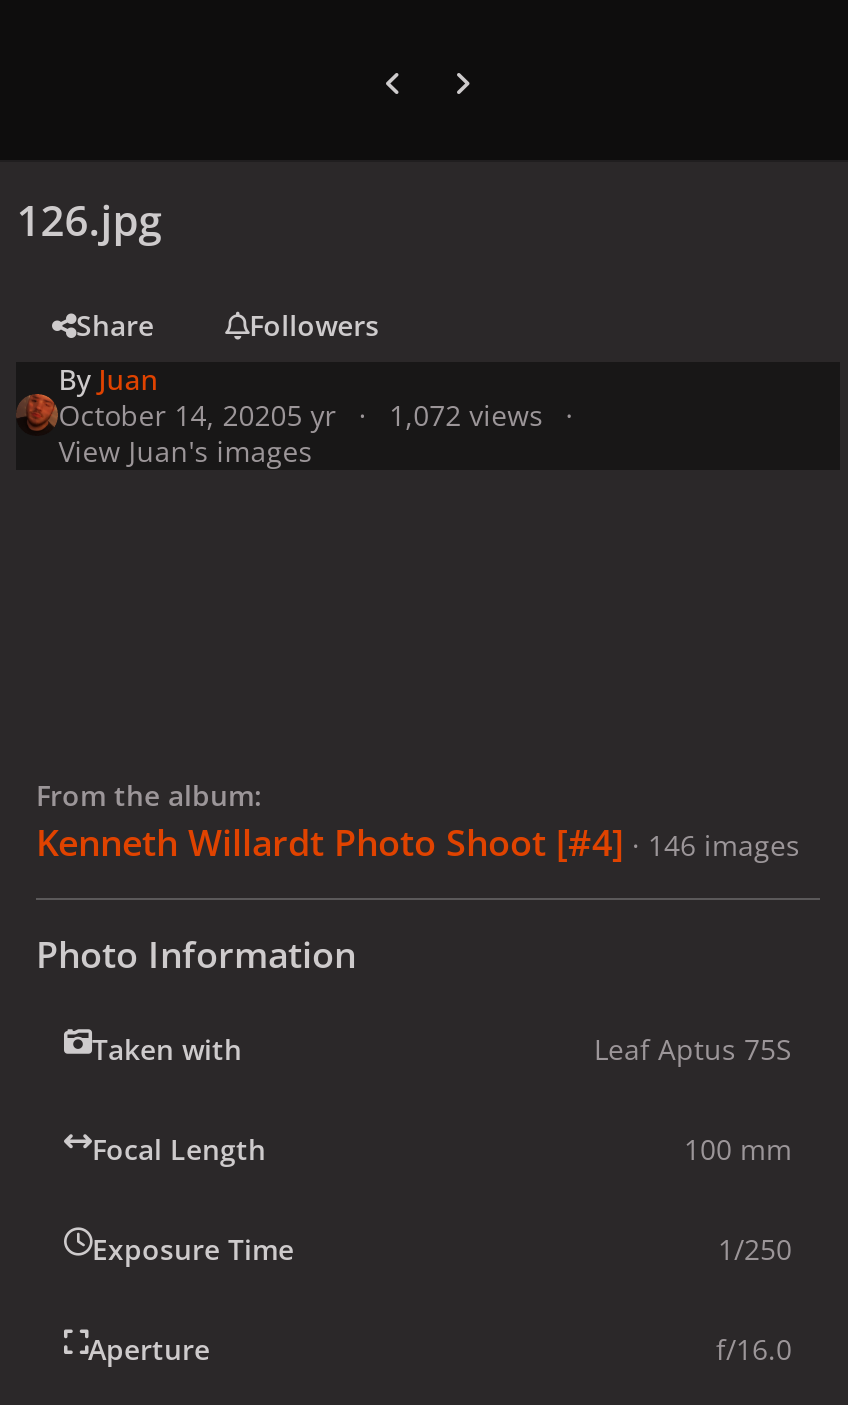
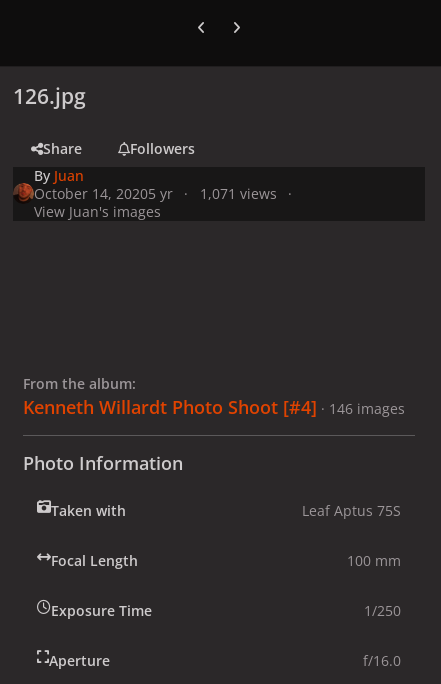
[58,395,543,433] October 14, 20205 yr 1,072 views -> [34,183,277,202] October 14, 20205 yr 1,071 views

